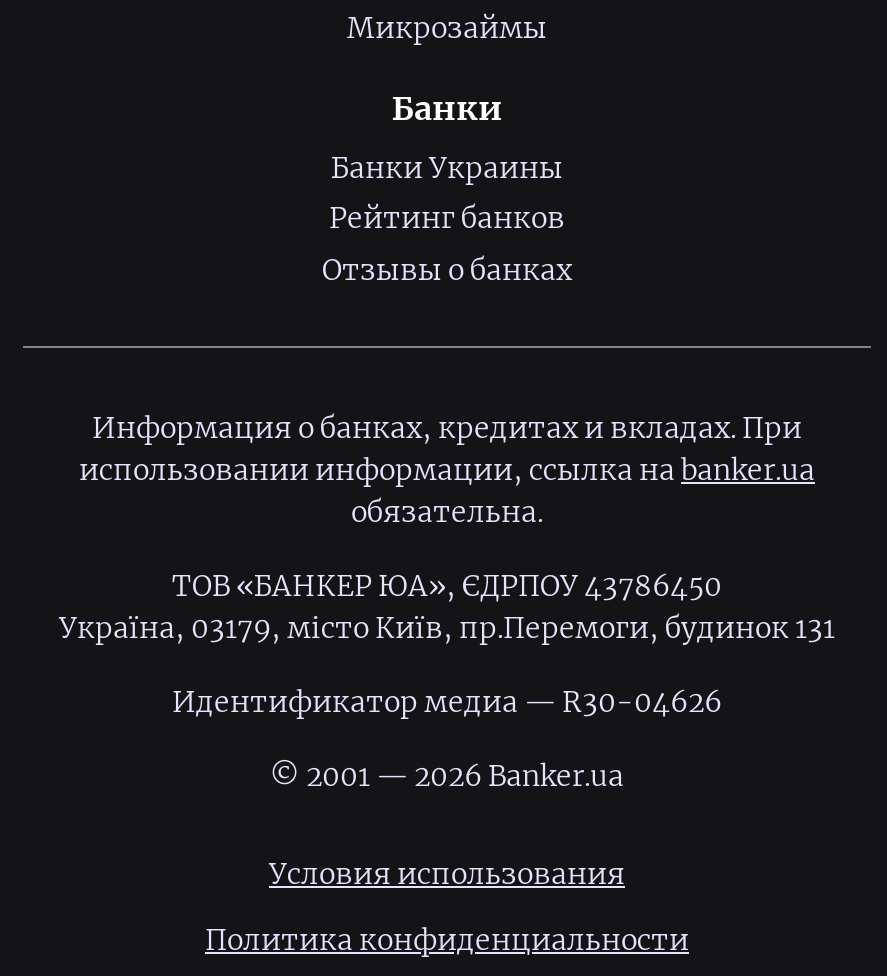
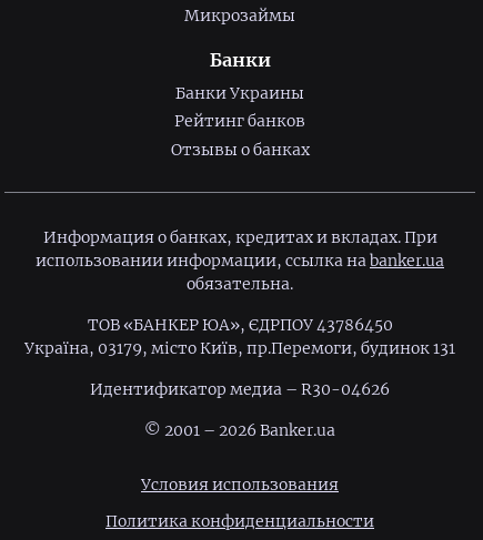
[172,683,722,719] Идентификатор медиа — R30-04626 -> [90,379,390,399] Идентификатор медиа – R30-04626
[270,757,624,793] © 2001 — 2026 Banker.ua -> [144,420,335,440] © 2001 – 2026 Banker.ua

